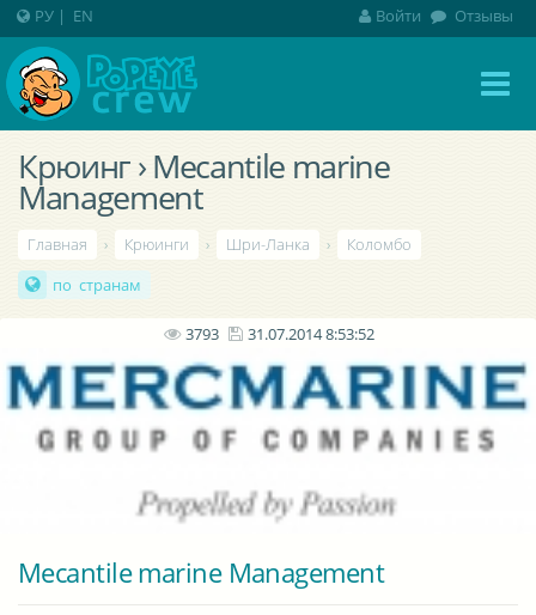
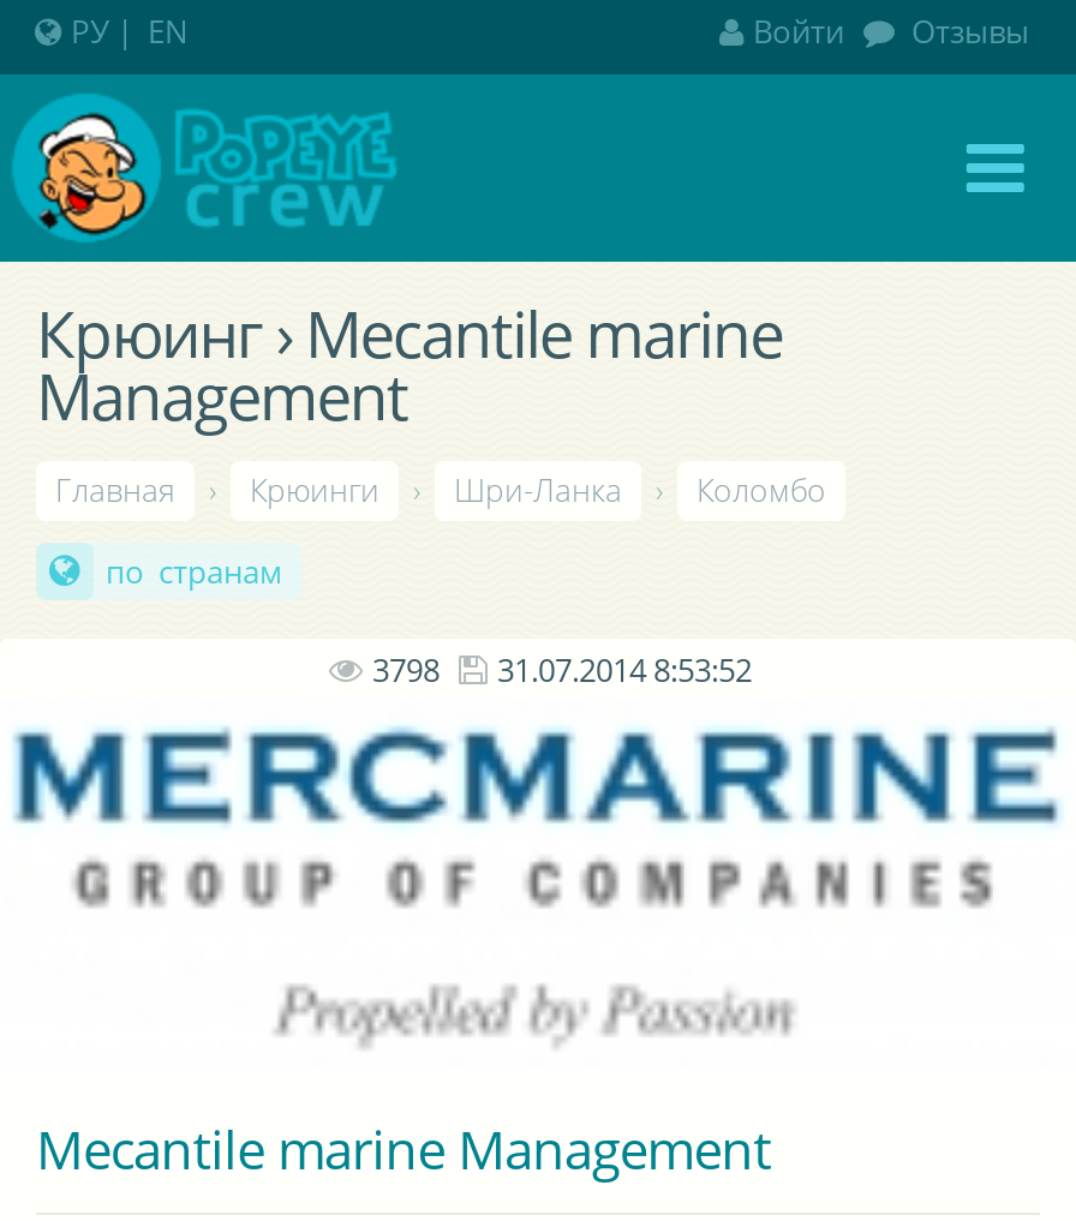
[185,323,374,345] 3793 31.07.2014 8:53:52 -> [372,649,752,692] 3798 31.07.2014 8:53:52

